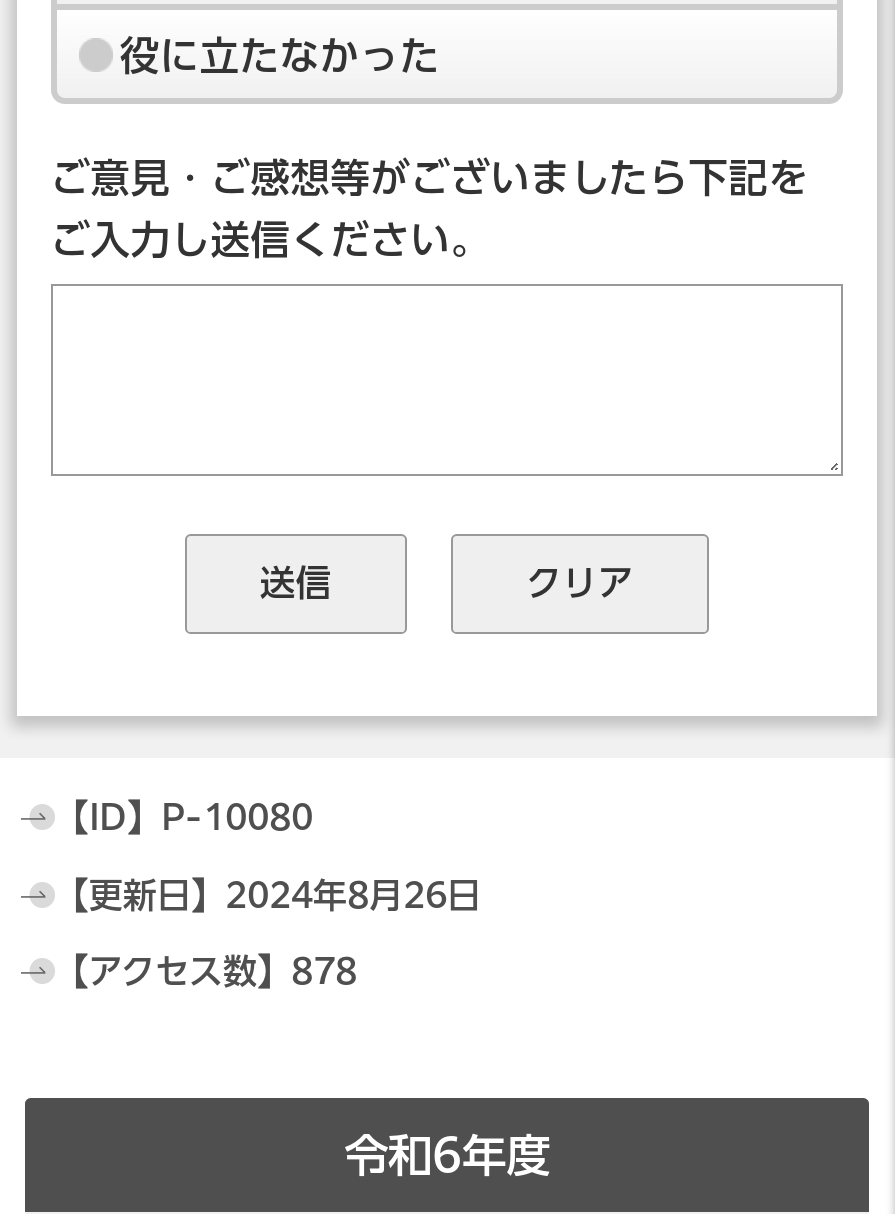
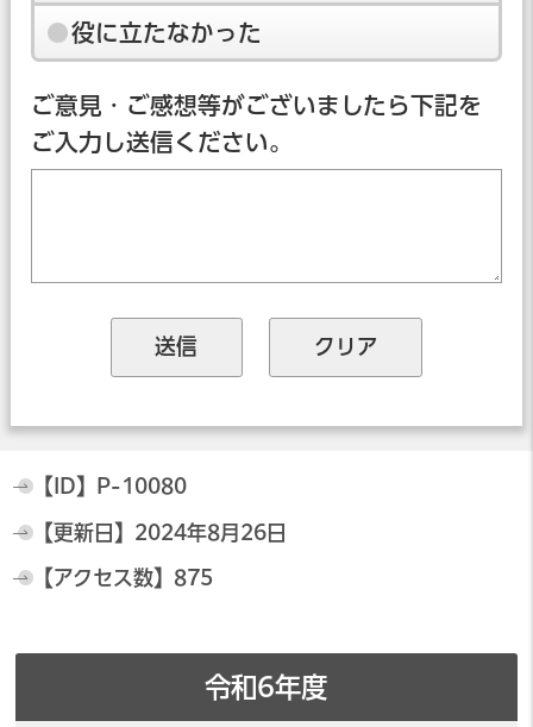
[55,953,357,987] 【アクセス数】878 -> [33,567,213,587] 【アクセス数】875

